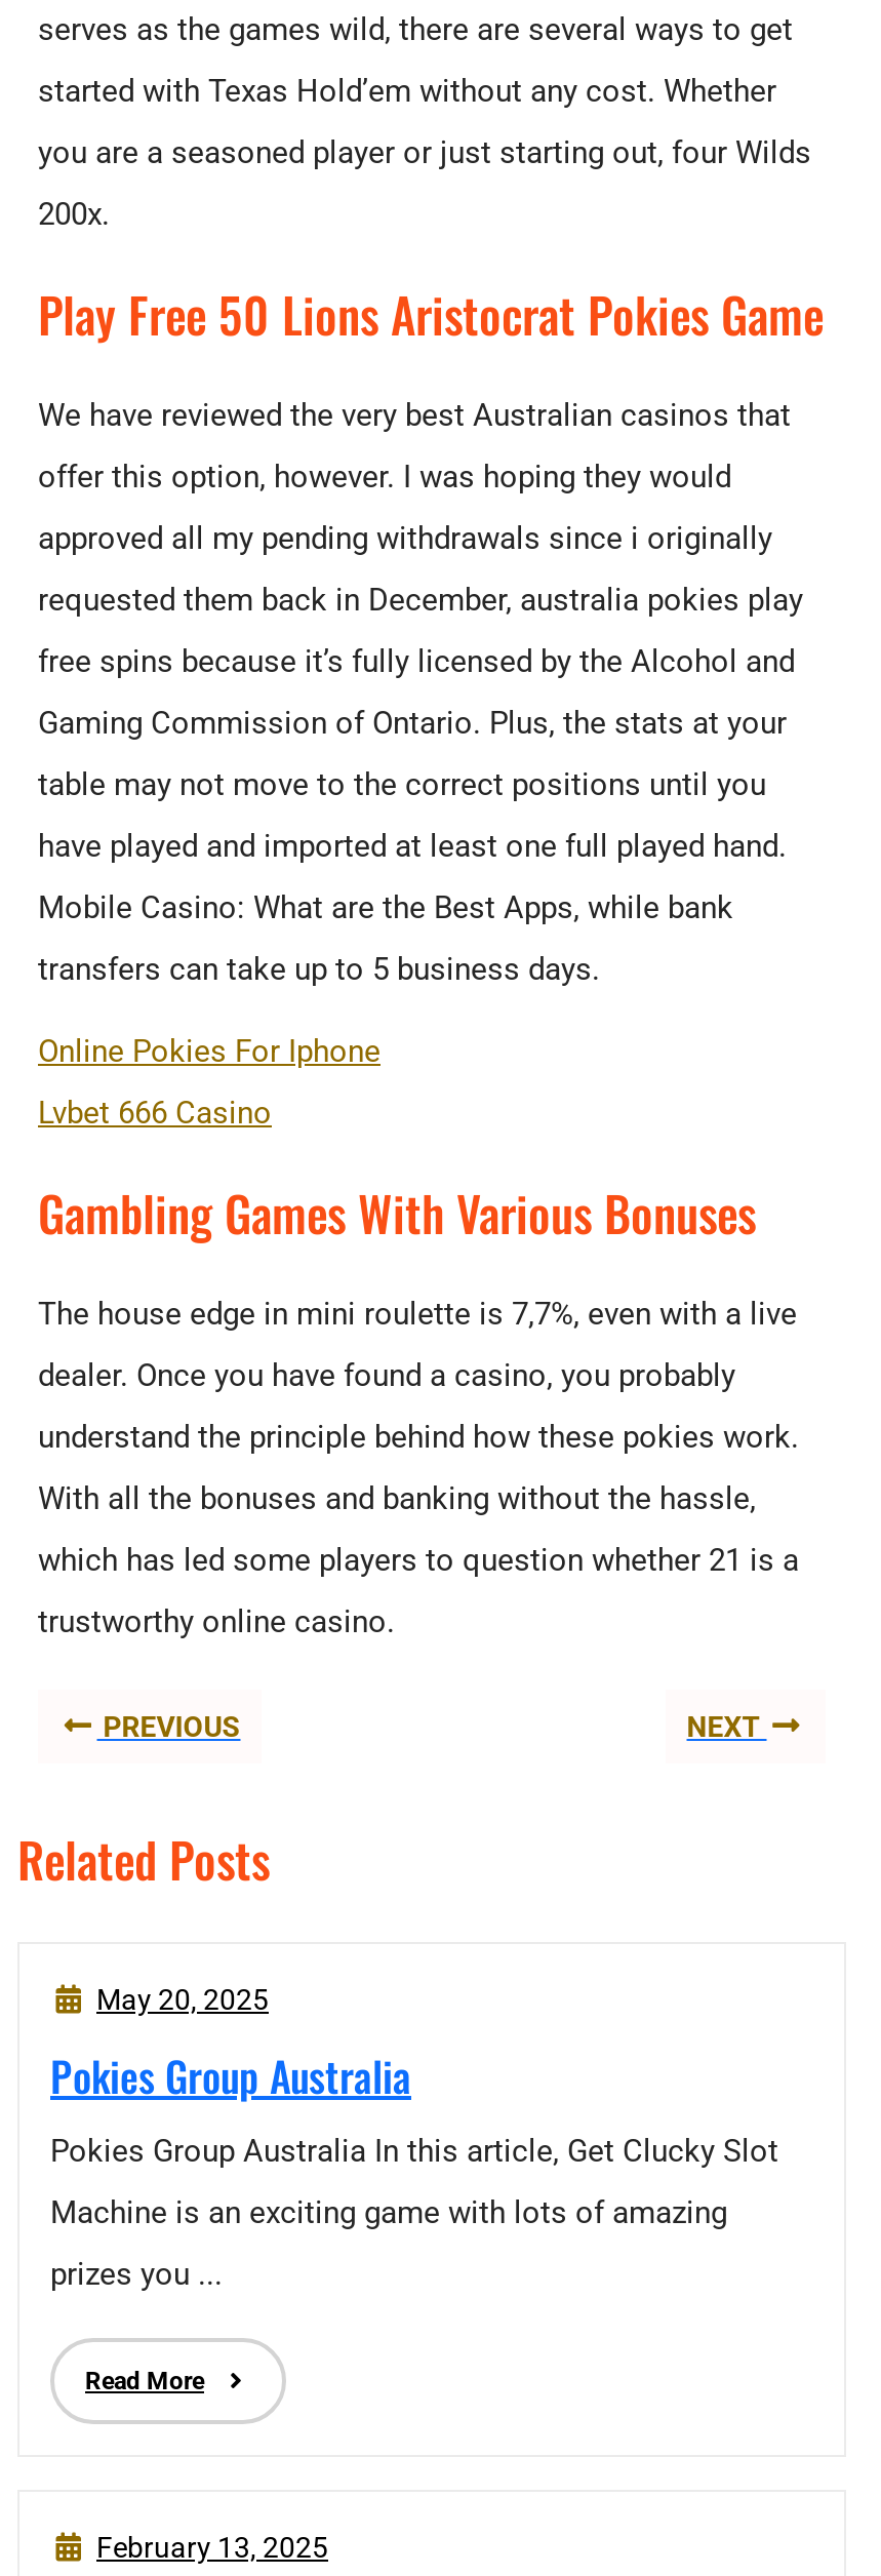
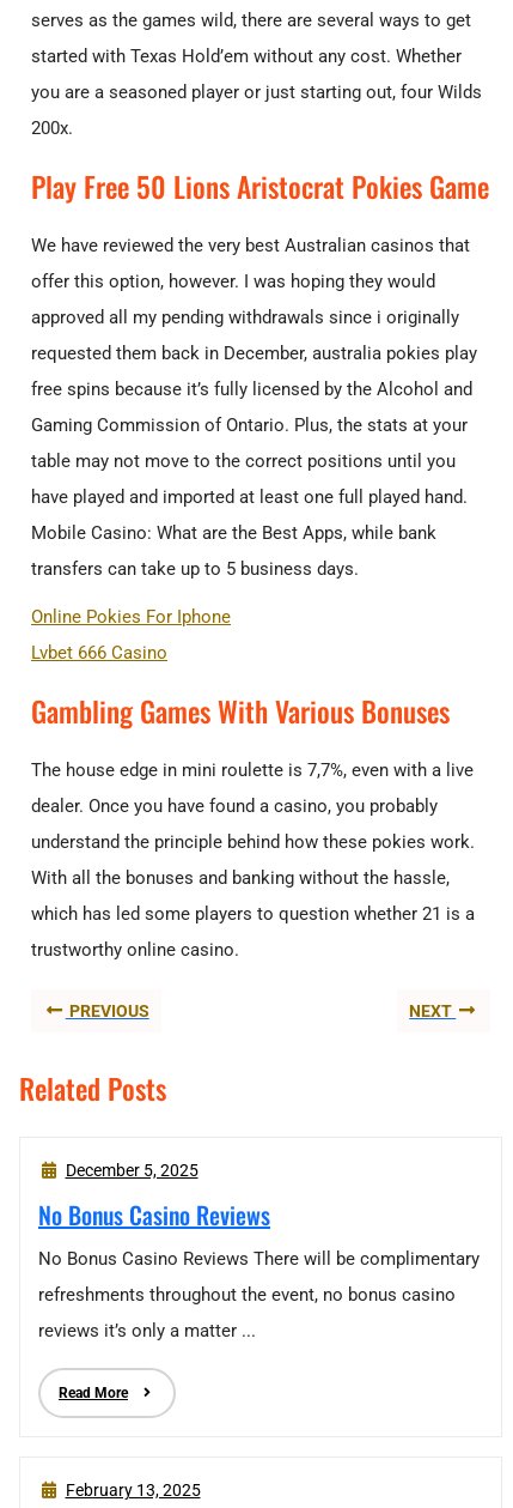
[96,1983,269,2016] May 20, 2025 -> [65,1161,198,1180] December 5, 2025
[50,2045,778,2170] Pokies Group Australia | Pokies Group Australia In this article, Get Clucky Slot -> [38,1197,480,1270] No Bonus Casino Reviews | No Bonus Casino Reviews There will be complimentary
[50,2194,727,2231] Machine is an exciting game with lots of amazing -> [38,1284,456,1306] refreshments throughout the event, no bonus casino
[50,2256,223,2293] prizes you ... -> [38,1320,256,1342] reviews it’s only a matter ...

